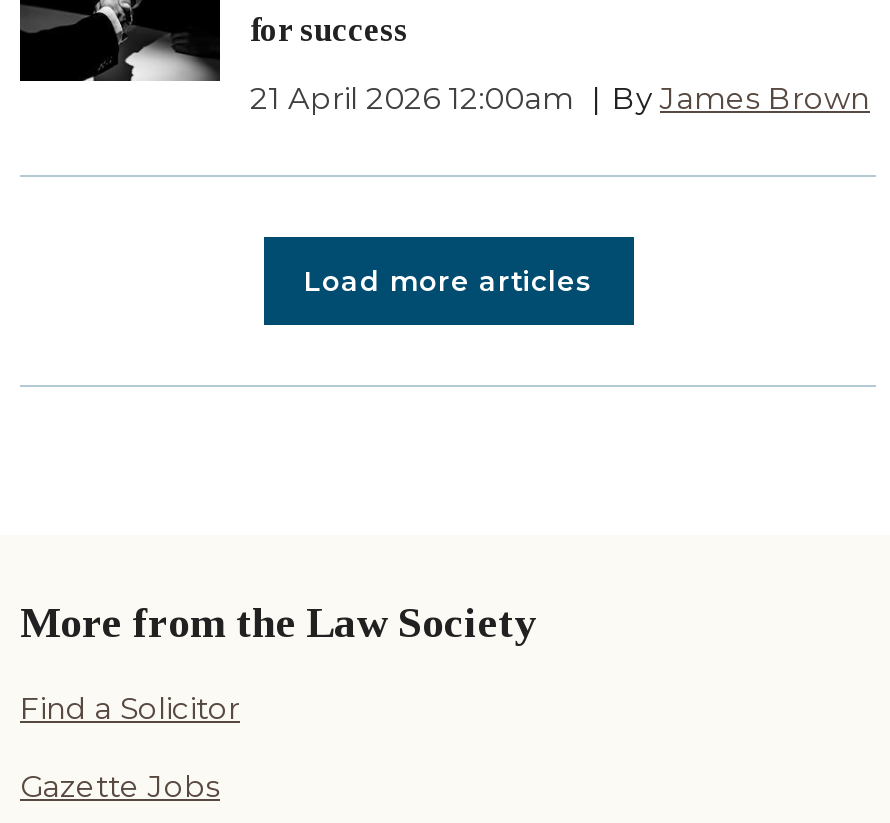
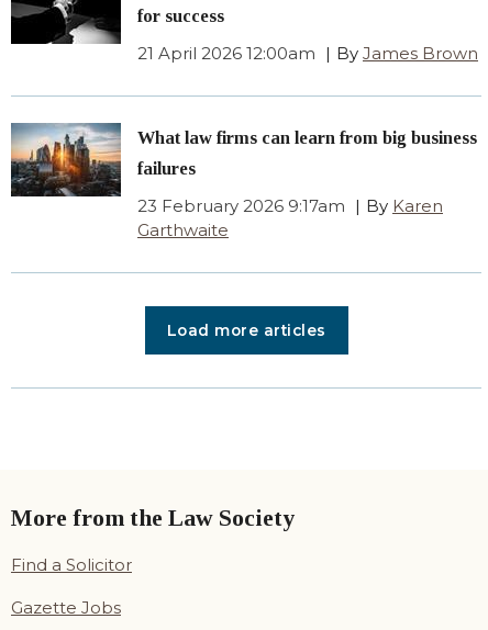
none -> [10,122,477,241] [image] | What law firms can learn from big business | failures | 23 February 2026 9:17am | By Karen | Garthwaite

